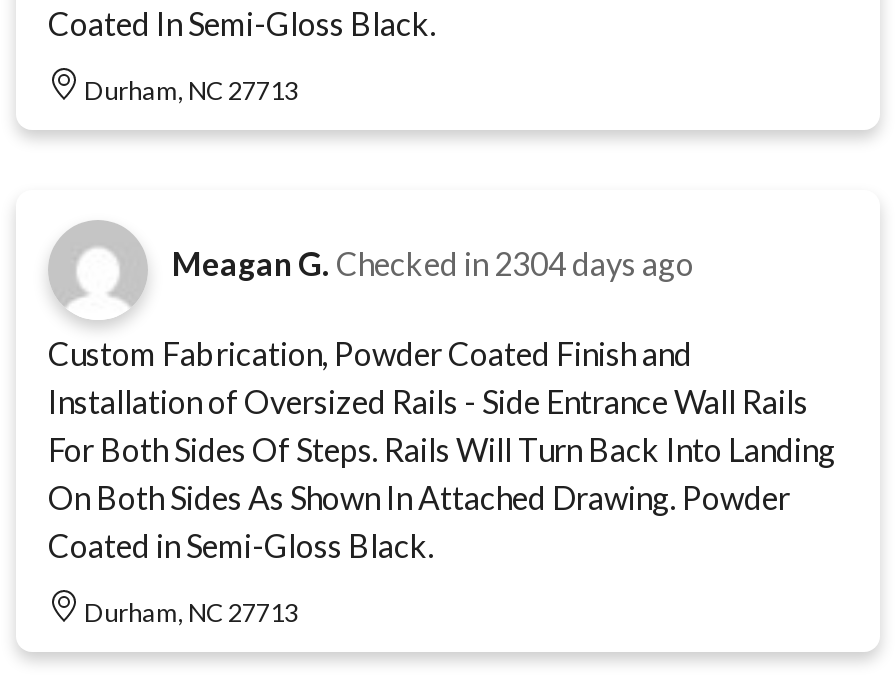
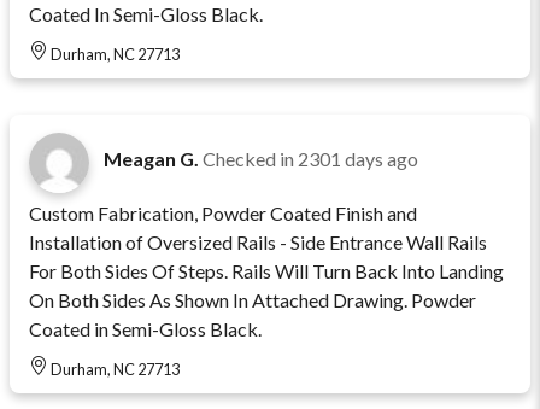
[172,245,694,283] Meagan G. Checked in 2304 days ago -> [104,148,418,171] Meagan G. Checked in 2301 days ago

